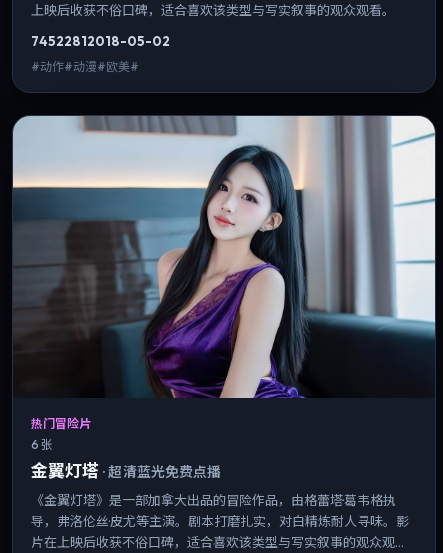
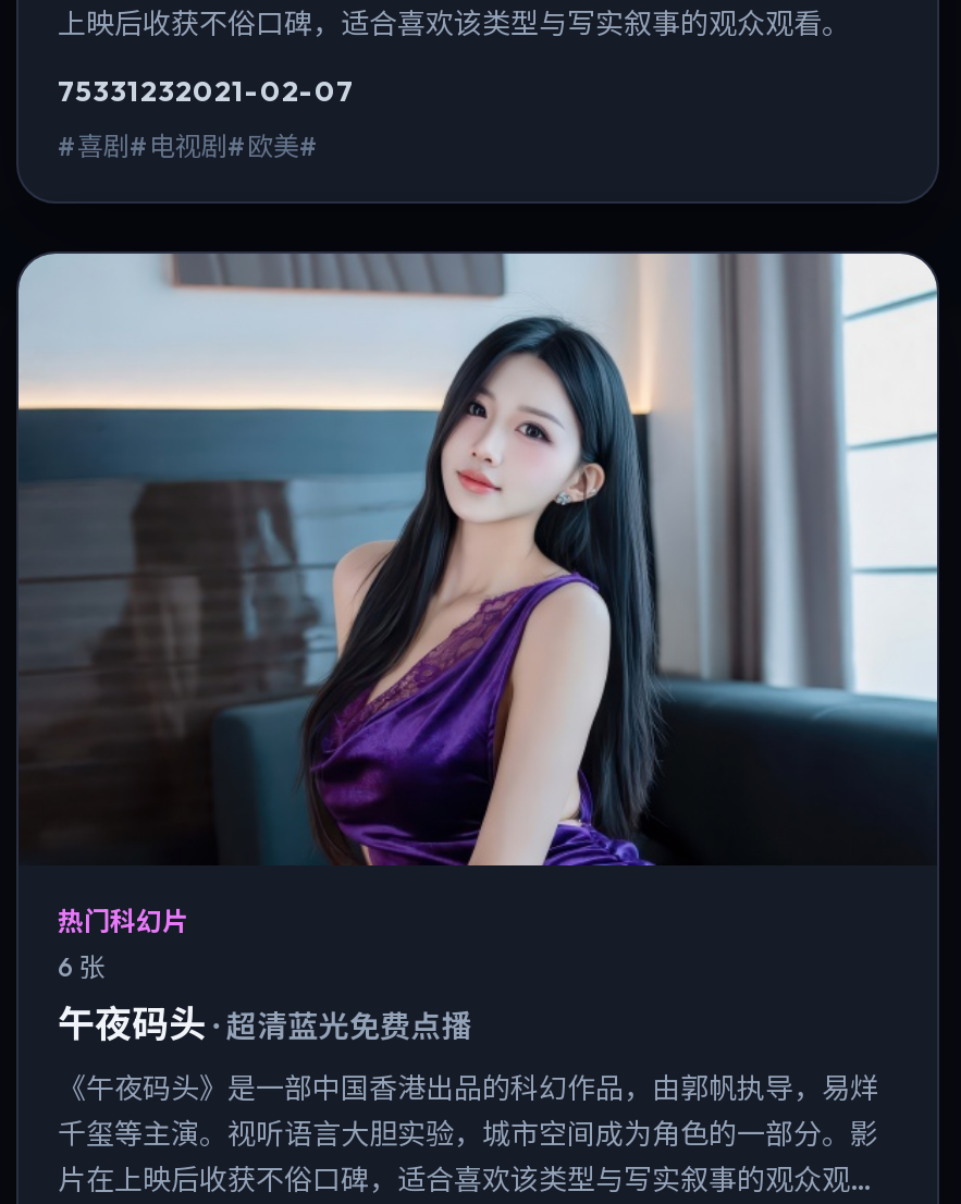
[31,33,170,49] 74522812018-05-02 -> [58,73,354,107] 75331232021-02-07
[31,59,139,74] #动作#动漫#欧美# -> [58,129,319,162] #喜剧#电视剧#欧美#
[31,416,91,431] 热门冒险片 -> [58,905,188,938] 热门科幻片
[31,460,221,481] 金翼灯塔·超清蓝光免费点播 -> [58,1001,472,1047] 午夜码头·超清蓝光免费点播
[31,492,409,529] 《金翼灯塔》是一部加拿大出品的冒险作品，由格蕾塔·葛韦格执 | 导，弗洛伦丝·皮尤等主演。剧本打磨扎实，对白精炼耐人寻味。影 -> [58,1071,878,1151] 《午夜码头》是一部中国香港出品的科幻作品，由郭帆执导，易烊 | 千玺等主演。视听语言大胆实验，城市空间成为角色的一部分。影

